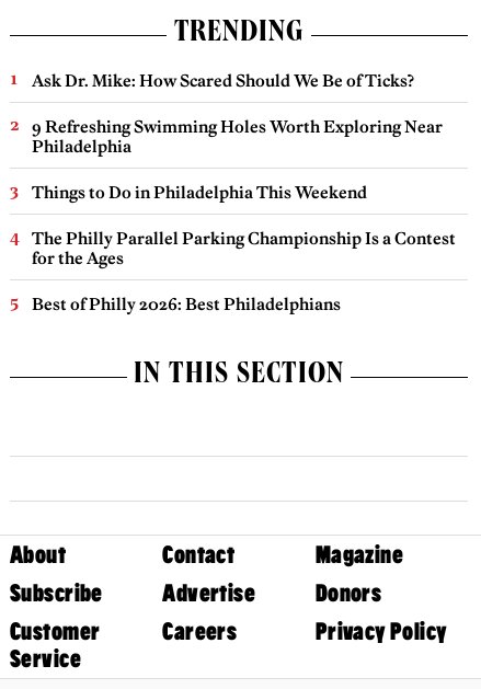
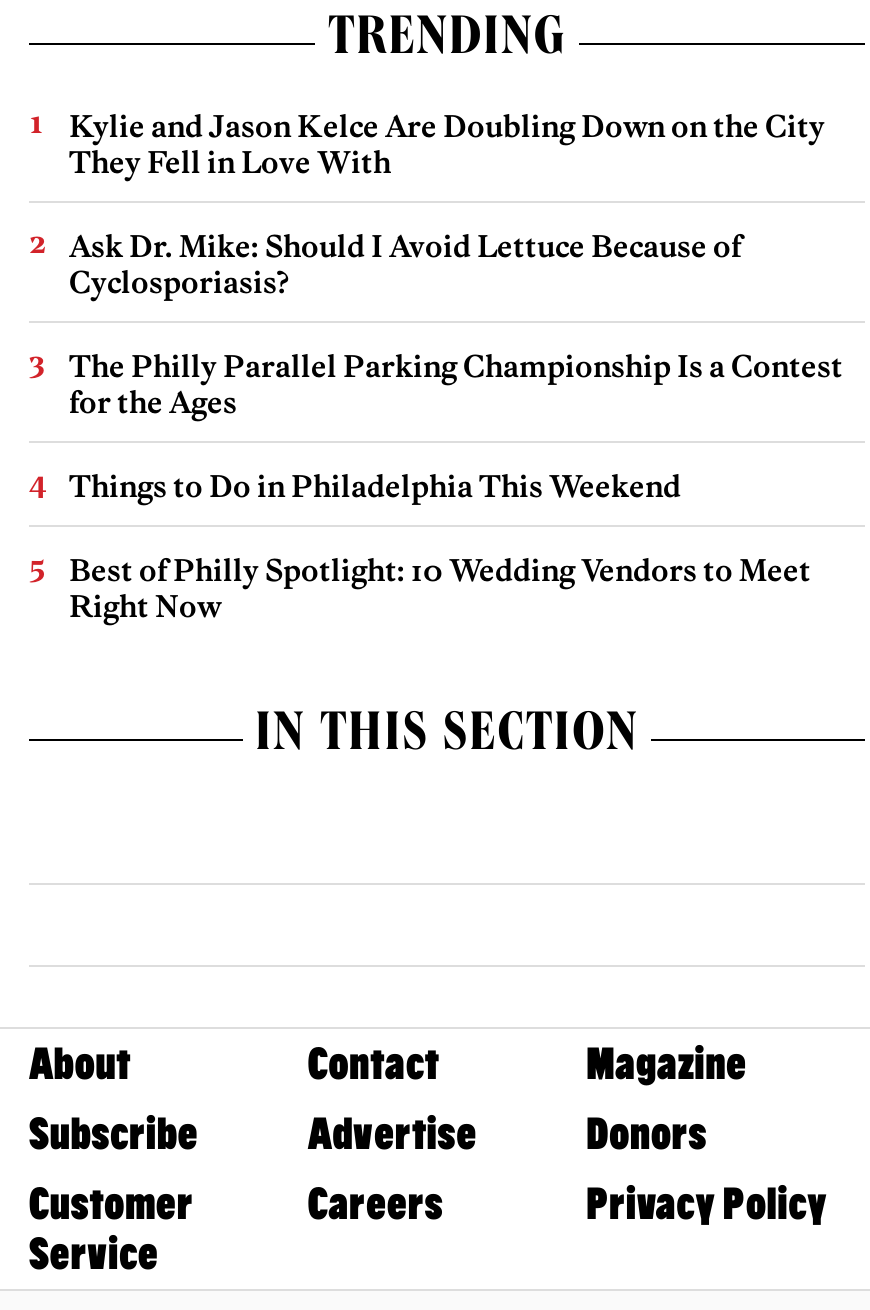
[32,70,443,157] Ask Dr. Mike: How Scared Should We Be of Ticks? | 9 Refreshing Swimming Holes Worth Exploring Near | Philadelphia -> [69,108,825,302] Kylie and Jason Kelce Are Doubling Down on the City | They Fell in Love With | Ask Dr. Mike: Should I Avoid Lettuce Because of | Cyclosporiasis?
moved [32,182,367,203] -> [69,468,681,506]: Things to Do in Philadelphia This Weekend
moved [32,228,456,269] -> [69,348,843,422]: The Philly Parallel Parking Championship Is a Contest | for the Ages
[32,294,341,315] Best of Philly 2026: Best Philadelphians -> [69,552,811,626] Best of Philly Spotlight: 10 Wedding Vendors to Meet | Right Now

